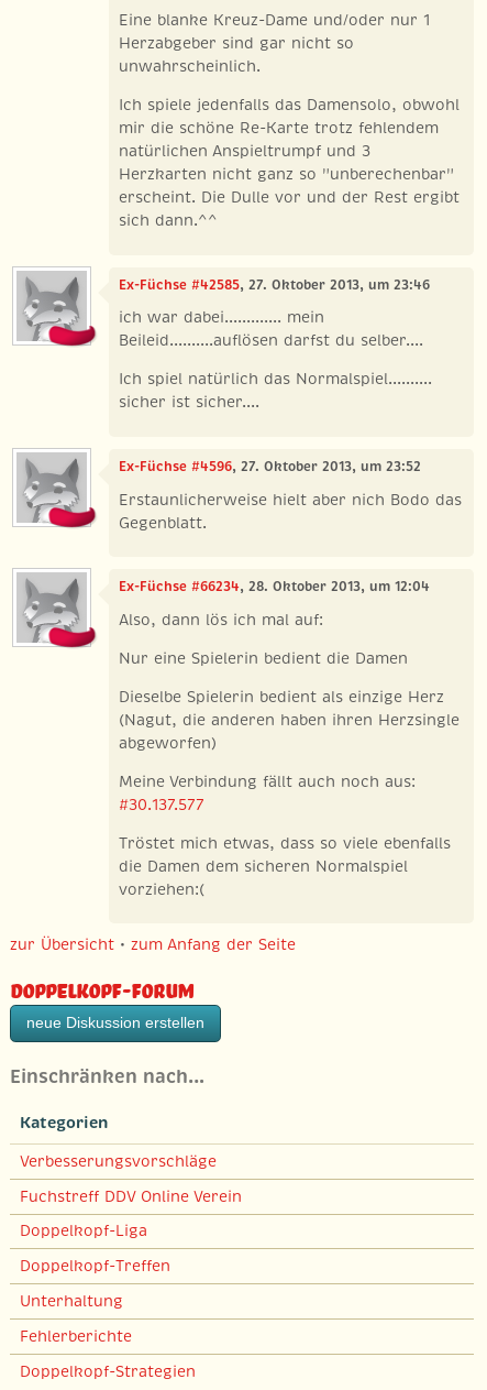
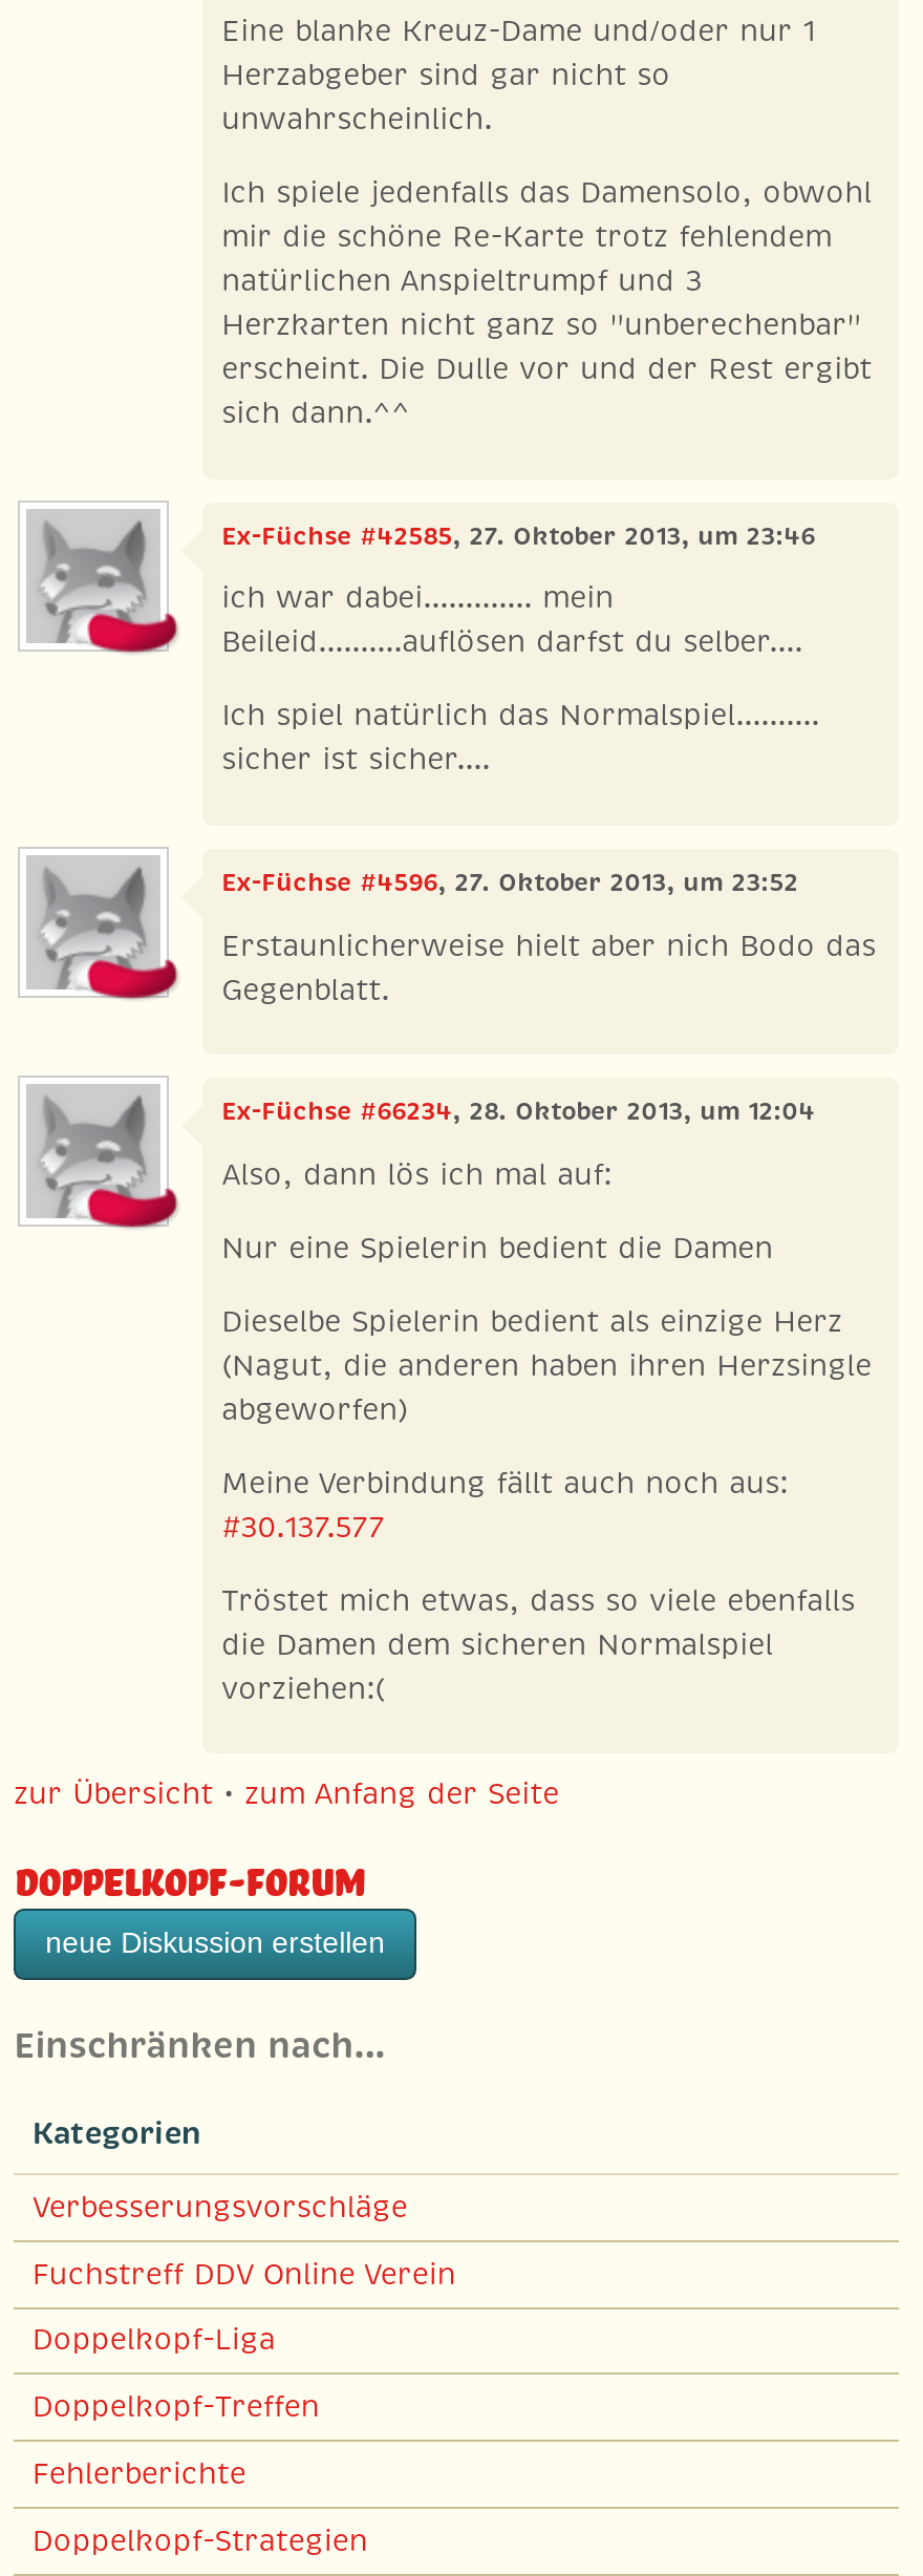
[20,1291,123,1311] Unterhaltung -> none

